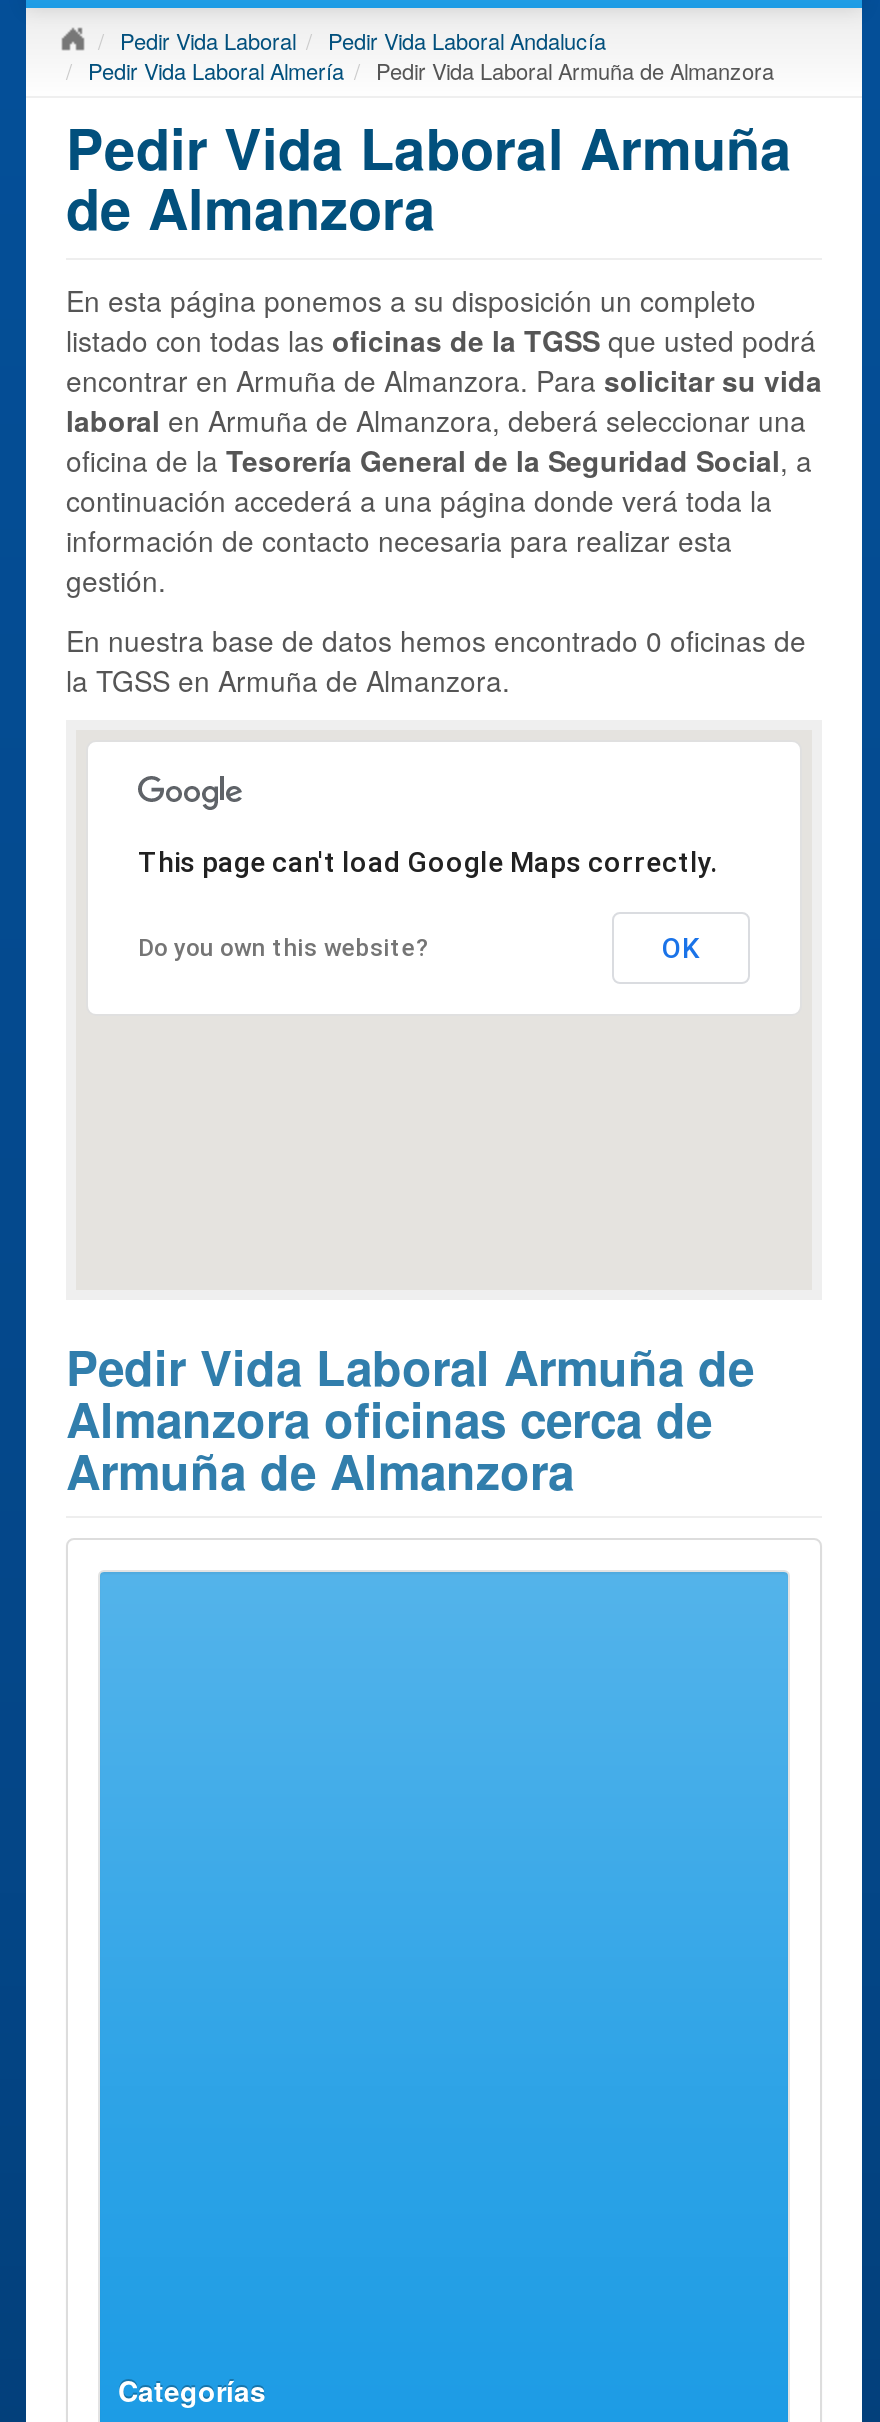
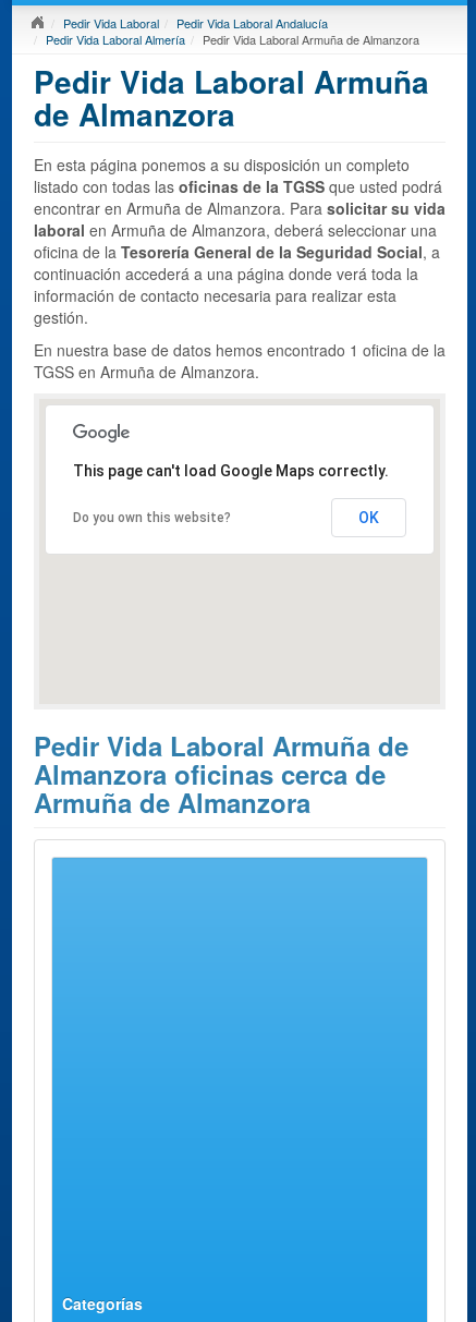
[66,619,806,699] En nuestra base de datos hemos encontrado 0 oficinas de | la TGSS en Armuña de Almanzora. -> [34,338,446,382] En nuestra base de datos hemos encontrado 1 oficina de la | TGSS en Armuña de Almanzora.

